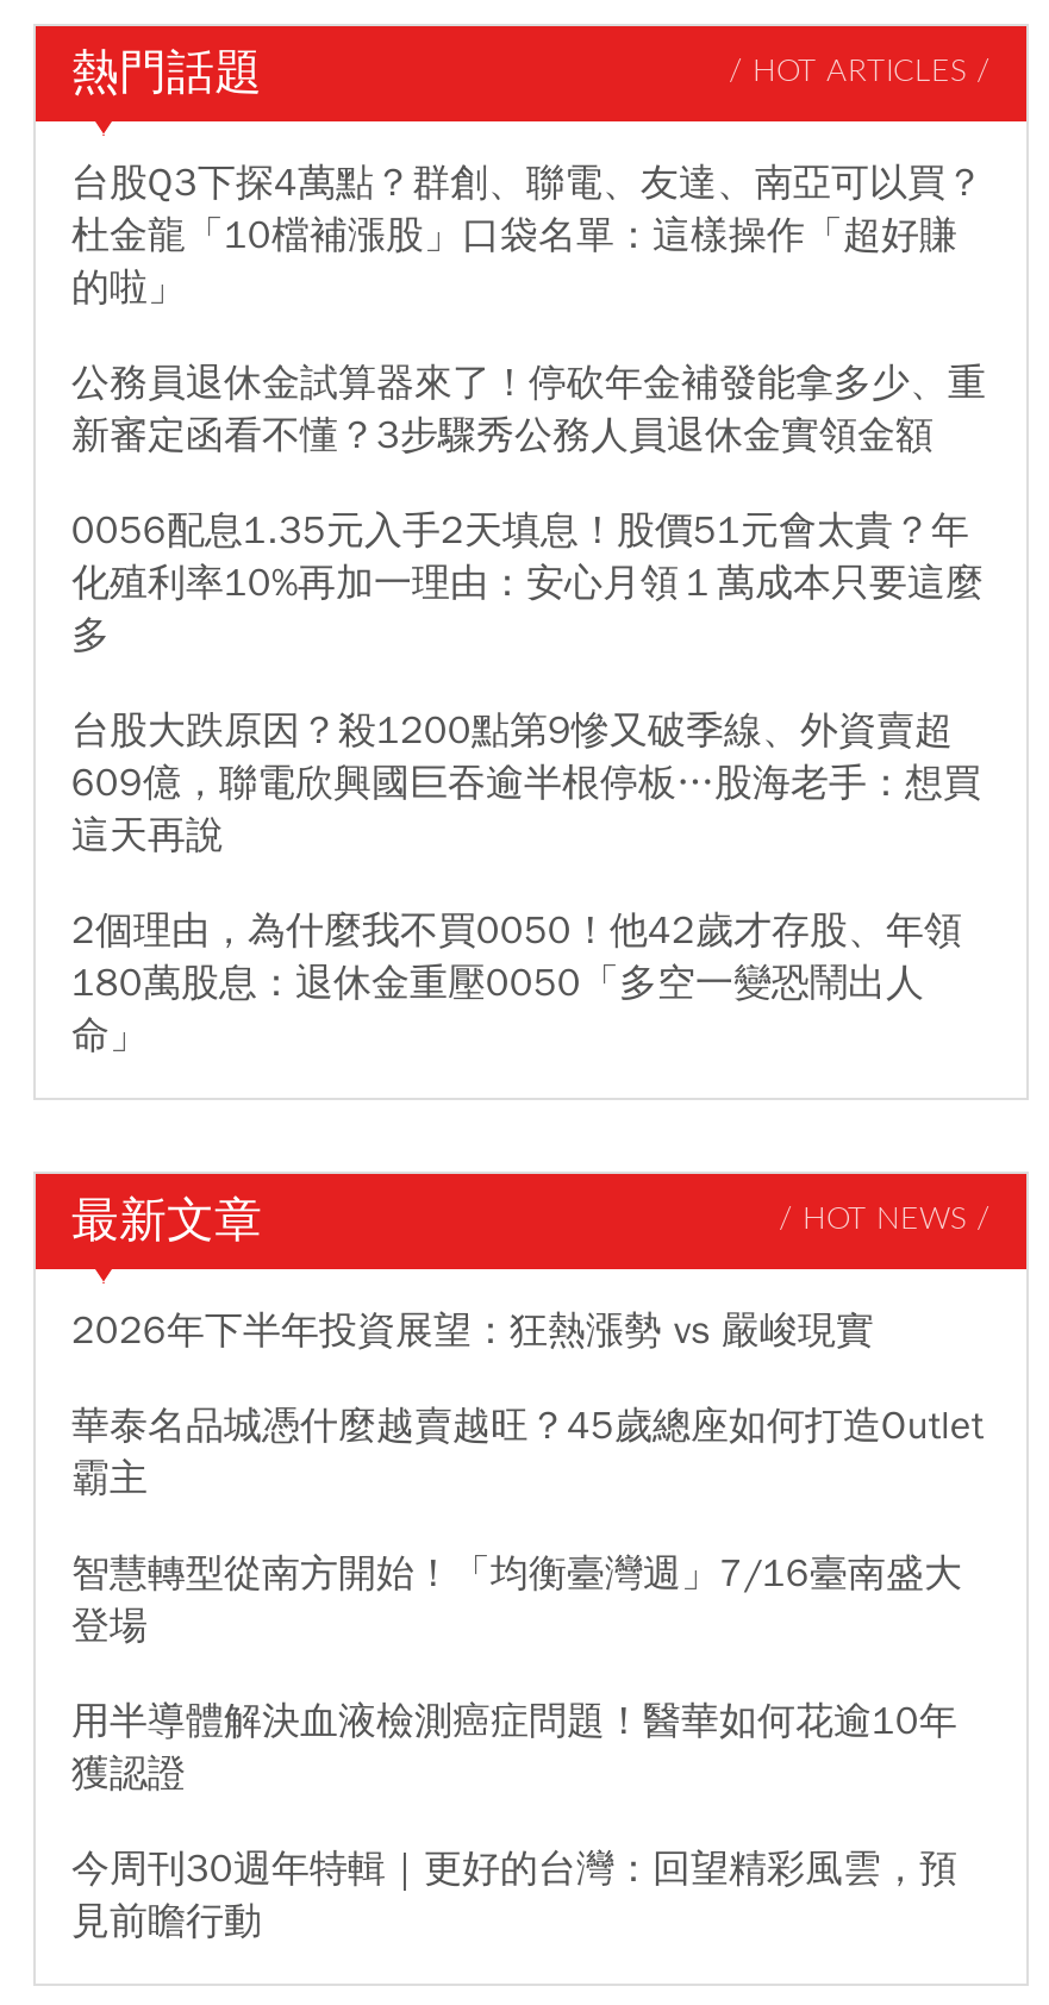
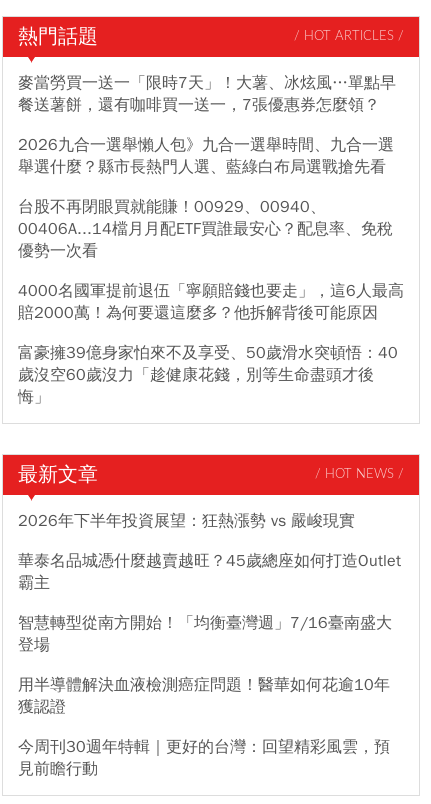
[71,159,984,312] 台股Q3下探4萬點？群創、聯電、友達、南亞可以買？ | 杜金龍「10檔補漲股」口袋名單：這樣操作「超好賺 | 的啦」 -> [18,73,396,115] 麥當勞買一送一「限時7天」！大薯、冰炫風…單點早 | 餐送薯餅，還有咖啡買一送一，7張優惠券怎麼領？
[71,359,986,459] 公務員退休金試算器來了！停砍年金補發能拿多少、重 | 新審定函看不懂？3步驟秀公務人員退休金實領金額 -> [18,135,394,177] 2026九合一選舉懶人包》九合一選舉時間、九合一選 | 舉選什麼？縣市長熱門人選、藍綠白布局選戰搶先看
[71,507,984,659] 0056配息1.35元入手2天填息！股價51元會太貴？年 | 化殖利率10%再加一理由：安心月領１萬成本只要這麼 | 多 -> [18,197,393,261] 台股不再閉眼買就能賺！00929、00940、 | 00406A...14檔月月配ETF買誰最安心？配息率、免稅 | 優勢一次看
[71,707,981,859] 台股大跌原因？殺1200點第9慘又破季線、外資賣超 | 609億，聯電欣興國巨吞逾半根停板…股海老手：想買 | 這天再說 -> [18,281,404,323] 4000名國軍提前退伍「寧願賠錢也要走」，這6人最高 | 賠2000萬！為何要還這麼多？他拆解背後可能原因
[71,907,962,1059] 2個理由，為什麼我不買0050！他42歲才存股、年領 | 180萬股息：退休金重壓0050「多空一變恐鬧出人 | 命」 -> [18,343,398,407] 富豪擁39億身家怕來不及享受、50歲滑水突頓悟：40 | 歲沒空60歲沒力「趁健康花錢，別等生命盡頭才後 | 悔」

